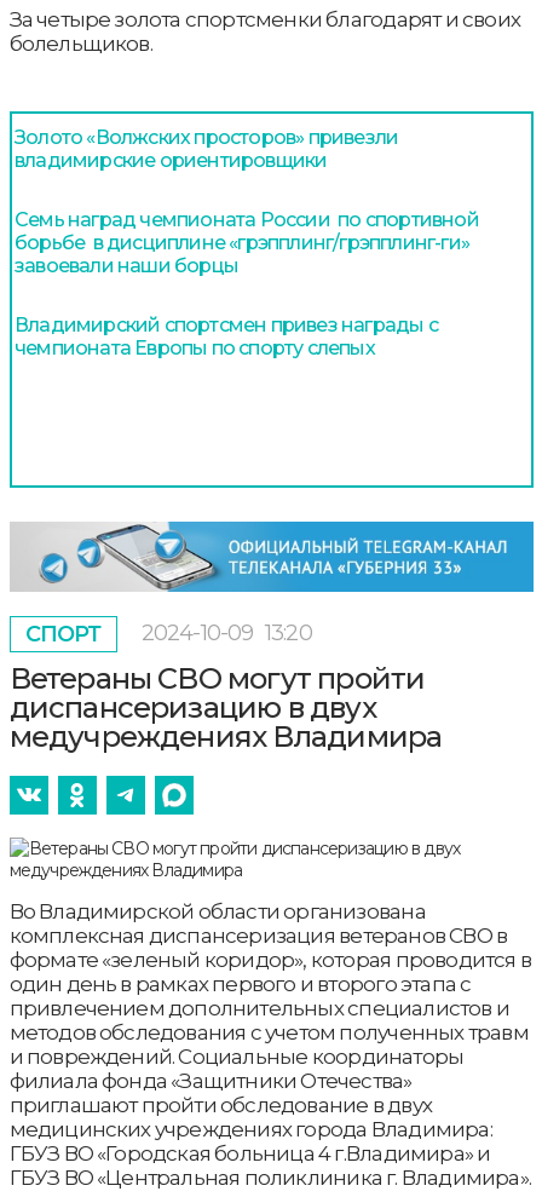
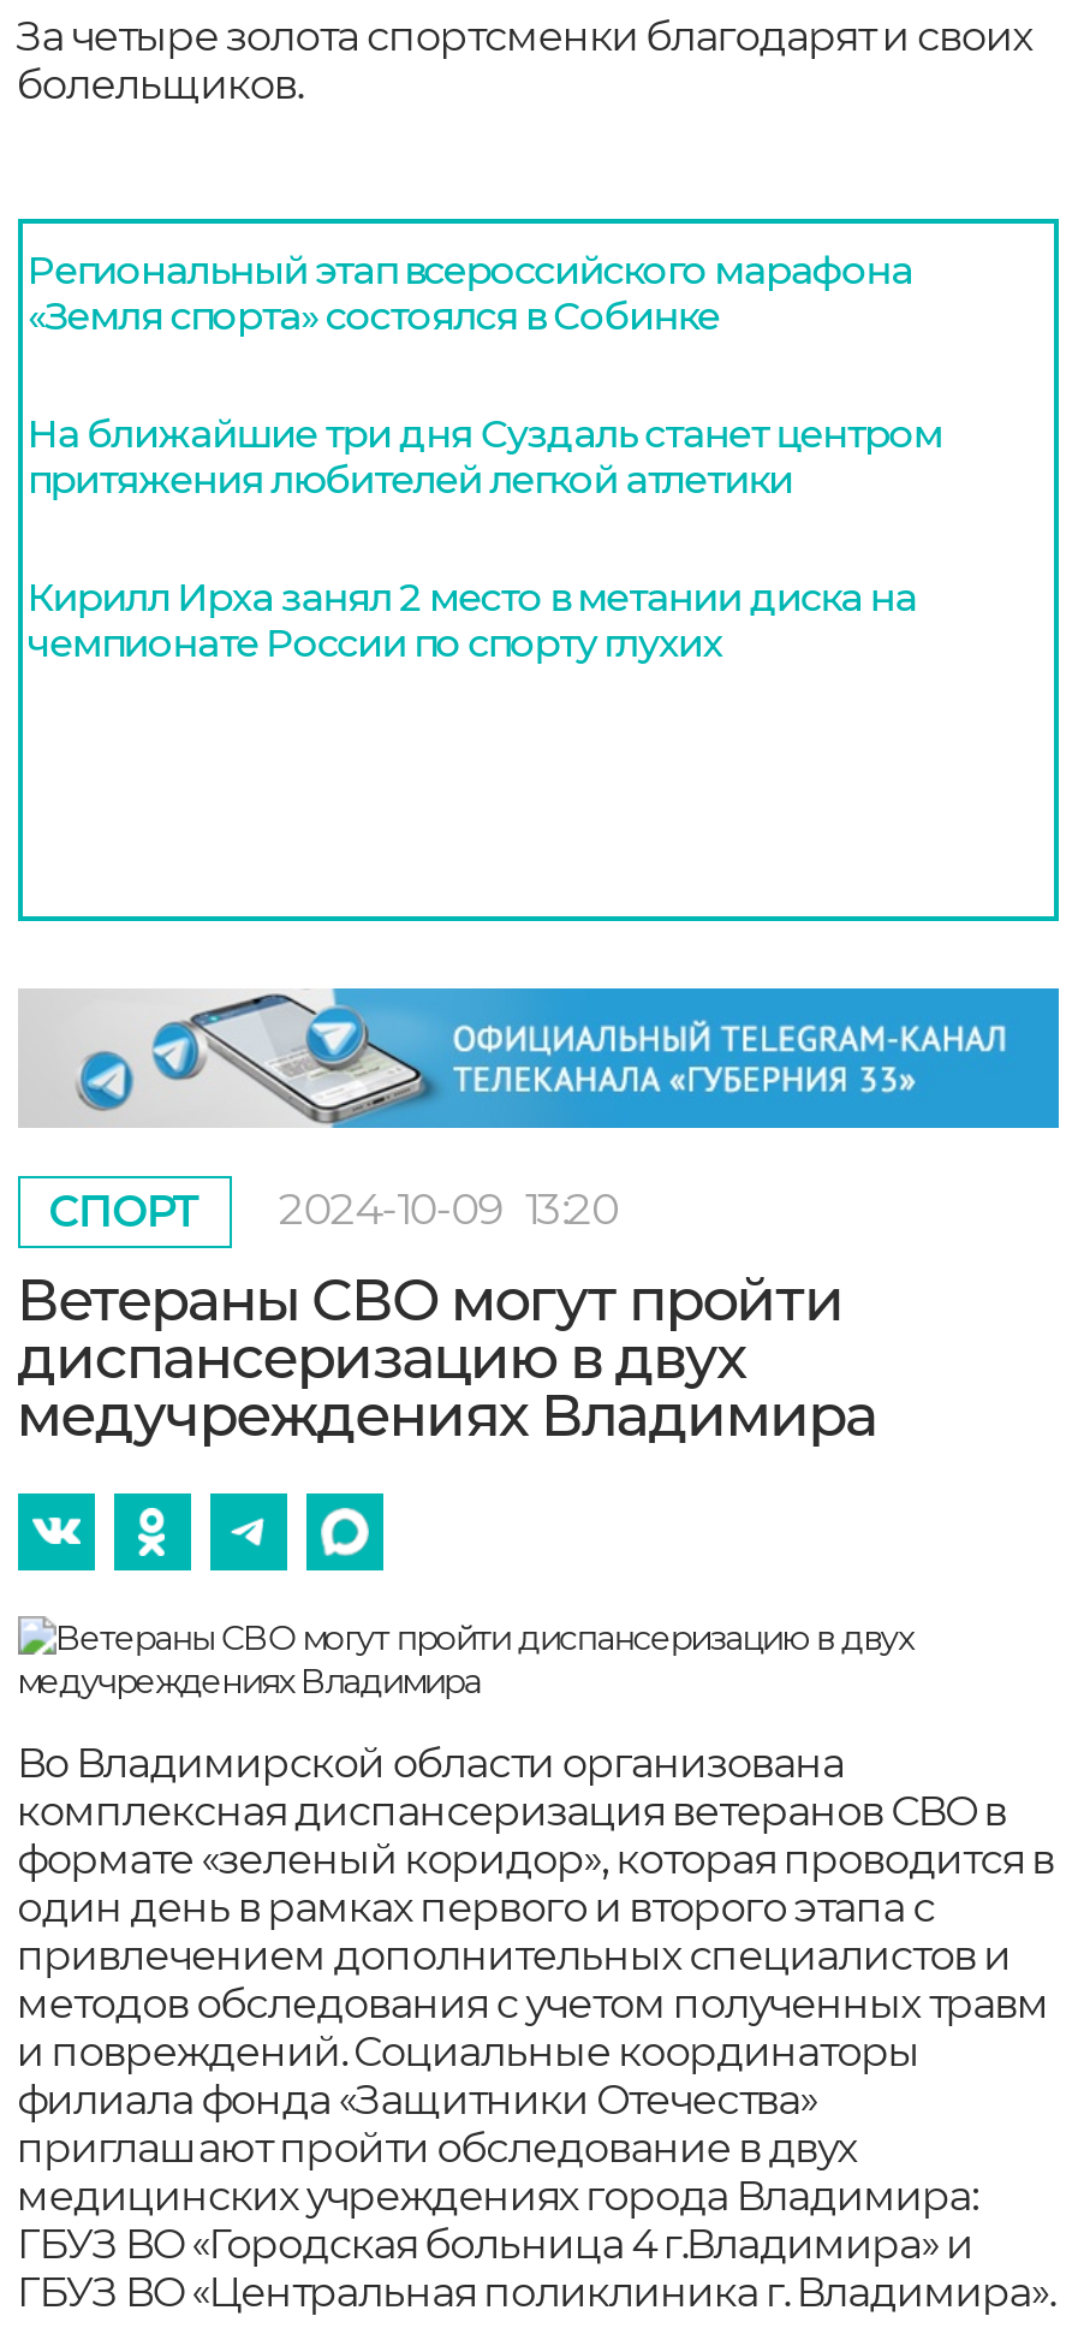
[15,126,398,172] Золото «Волжских просторов» привезли | владимирские ориентировщики -> [28,248,913,339] Региональный этап всероссийского марафона | «Земля спорта» состоялся в Собинке
[15,208,479,277] Семь наград чемпионата России по спортивной | борьбе в дисциплине «грэпплинг/грэпплинг-ги» | завоевали наши борцы -> [28,411,942,503] На ближайшие три дня Суздаль станет центром | притяжения любителей легкой атлетики
[15,313,438,359] Владимирский спортсмен привез награды с | чемпионата Европы по спорту слепых -> [28,575,916,666] Кирилл Ирха занял 2 место в метании диска на | чемпионате России по спорту глухих

